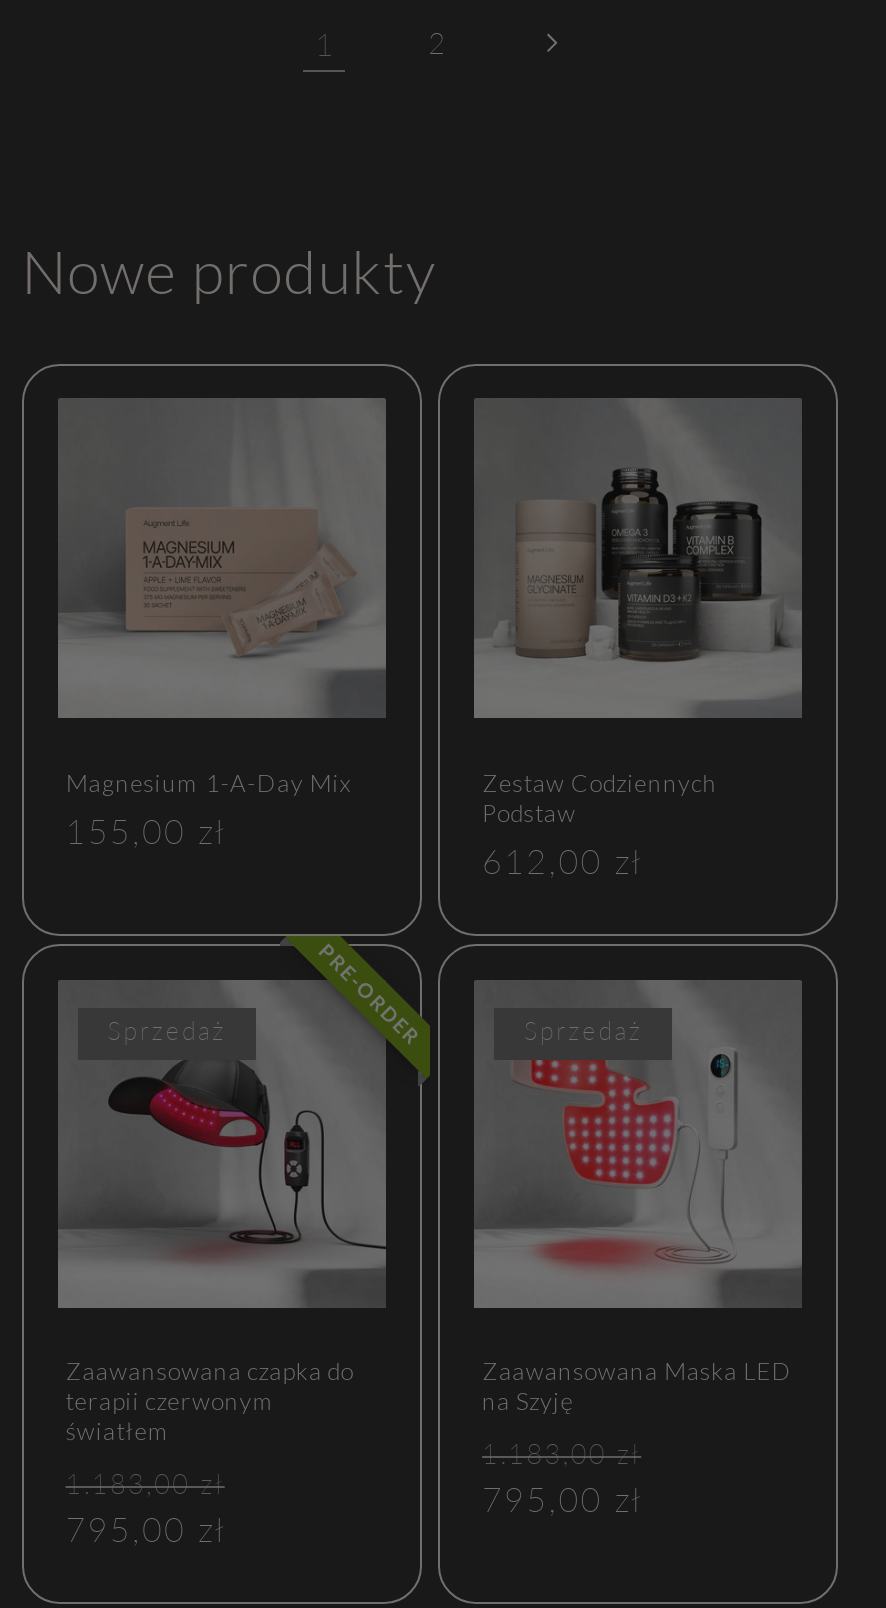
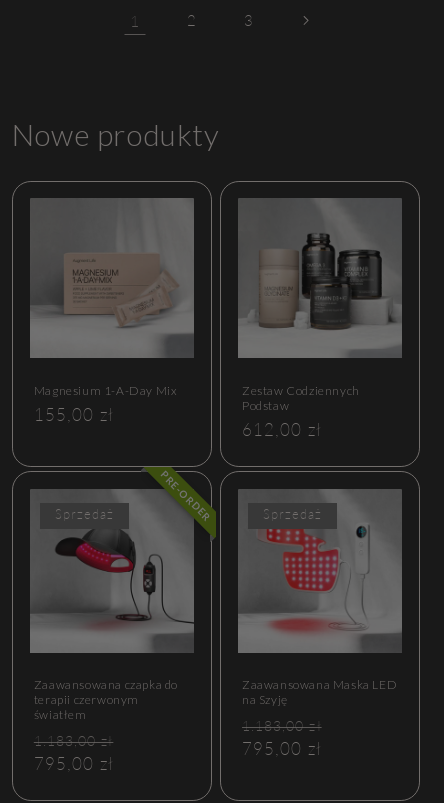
none -> [243,11,253,29] 3

